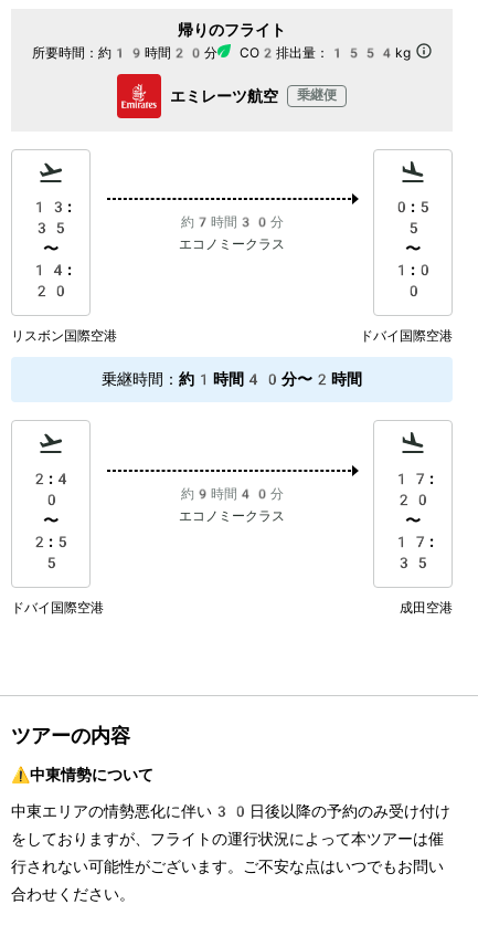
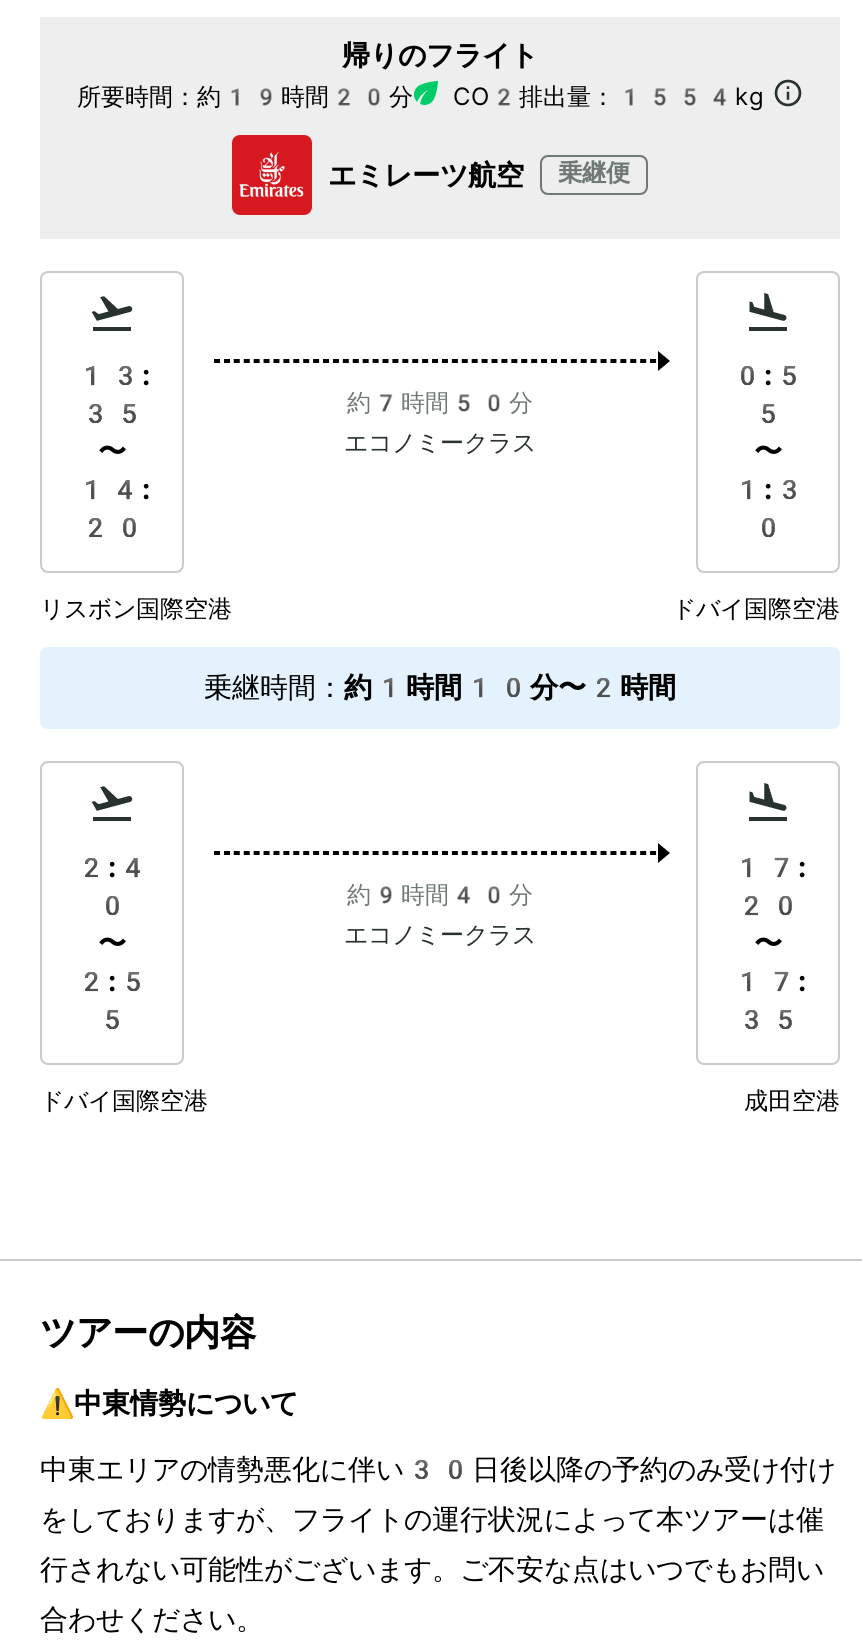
[180,215,283,230] 約7時間30分 -> [347,390,533,418] 約7時間50分
[392,261,434,279] 1:0 -> [730,473,806,505] 1:3
[102,370,362,388] 乗継時間：約1時間40分〜2時間 -> [204,671,676,703] 乗継時間：約1時間10分〜2時間

